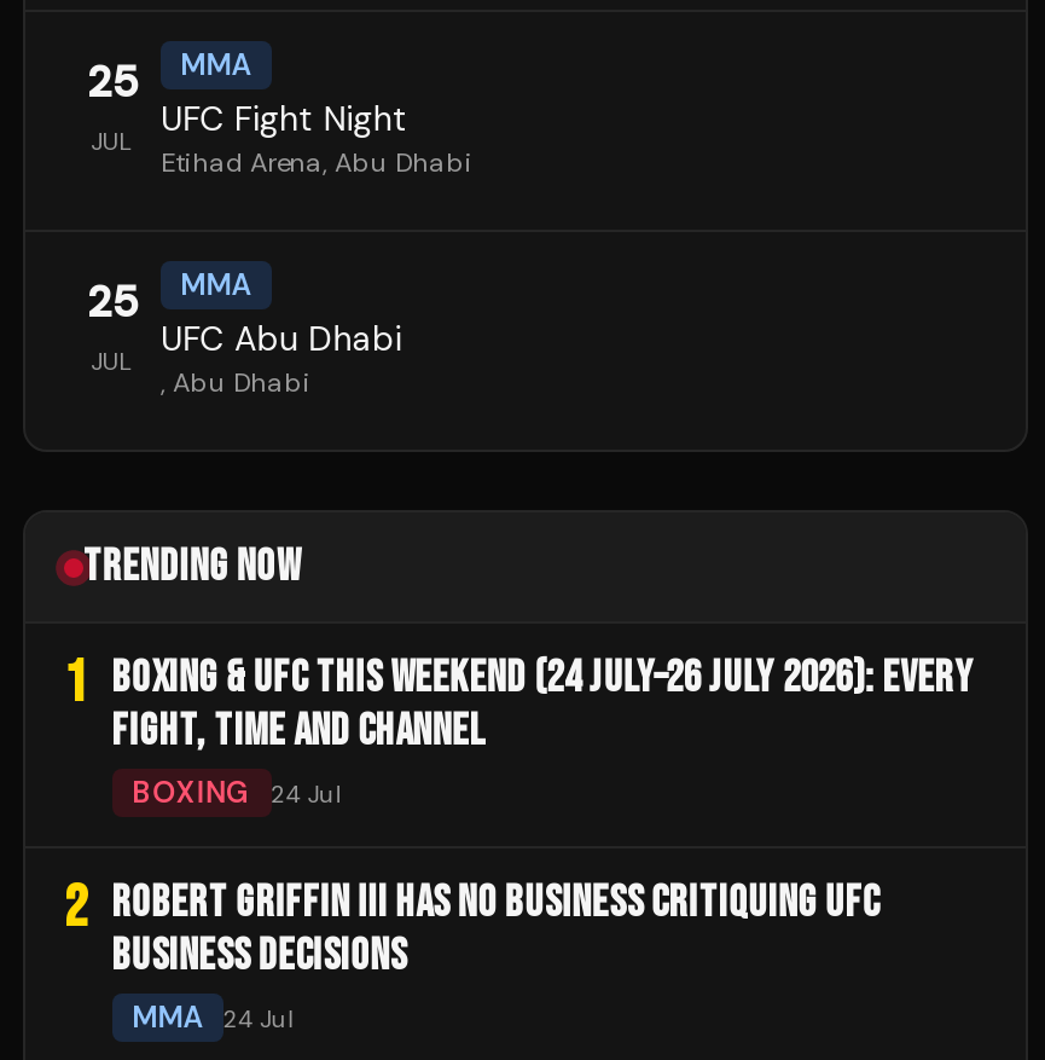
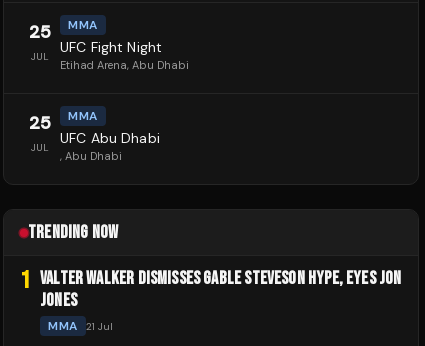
[64,648,975,981] 1 BOXING & UFC THIS WEEKEND (24 JULY–26 JULY 2026): EVERY | FIGHT, TIME AND CHANNEL | BOXING | 24 Jul | 2 ROBERT GRIFFIN III HAS NO BUSINESS CRITIQUING UFC | BUSINESS DECISIONS -> [20,266,401,311] 1 VALTER WALKER DISMISSES GABLE STEVESON HYPE, EYES JON | JONES
[132,998,295,1037] MMA 24 Jul -> [48,318,113,334] MMA 21 Jul

